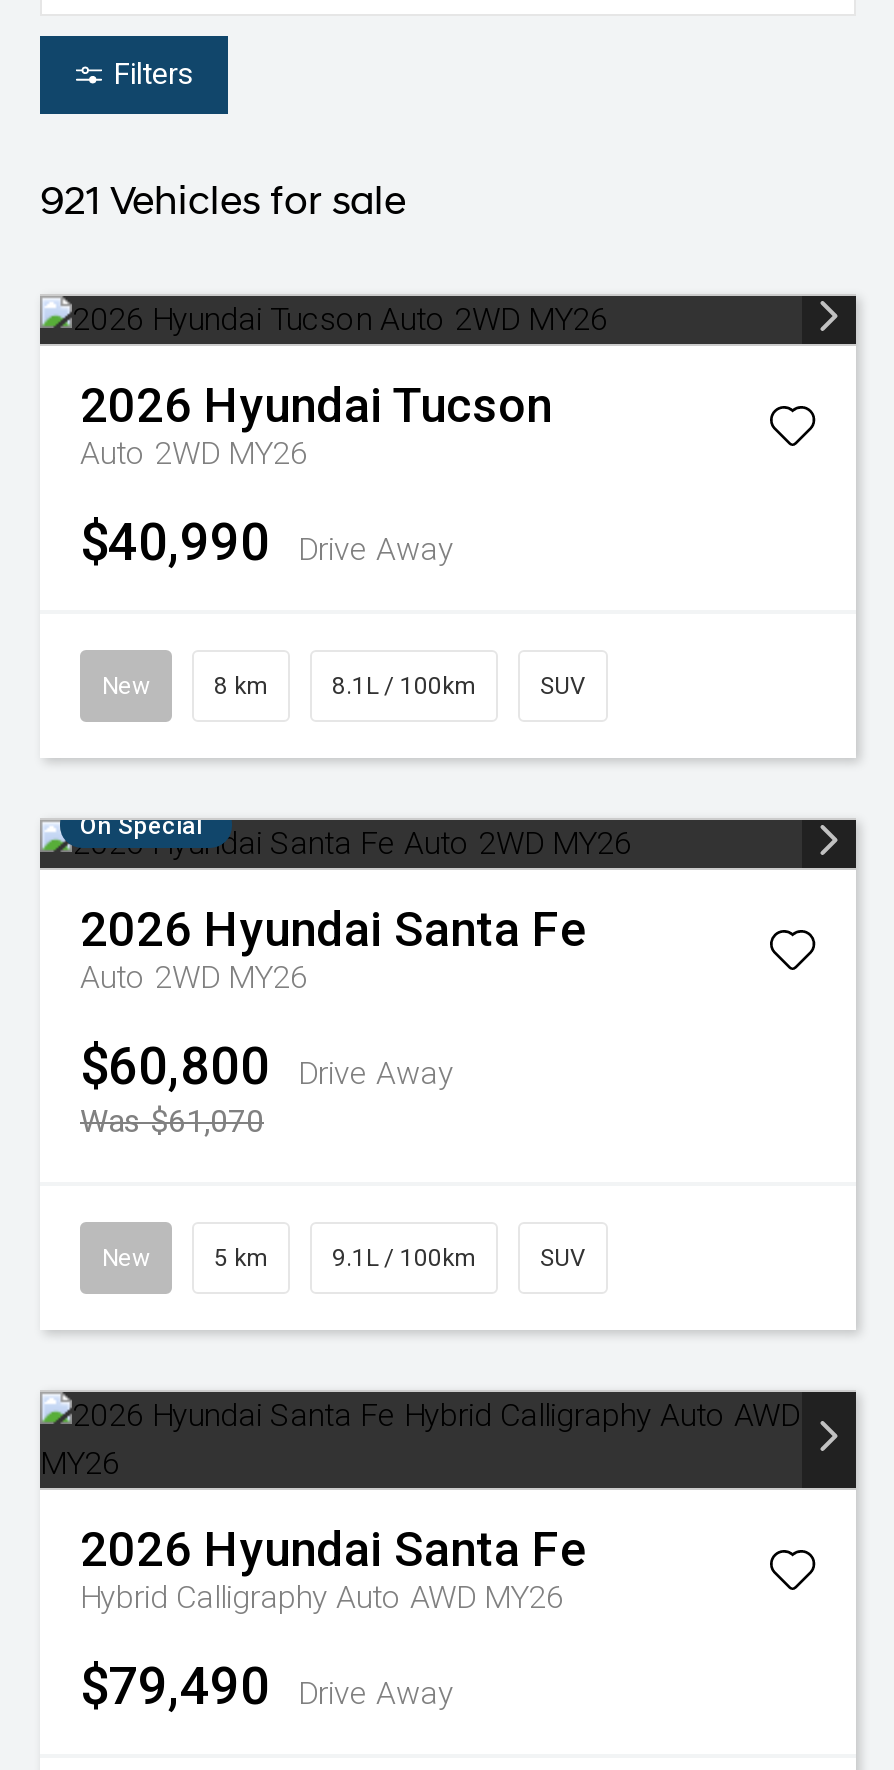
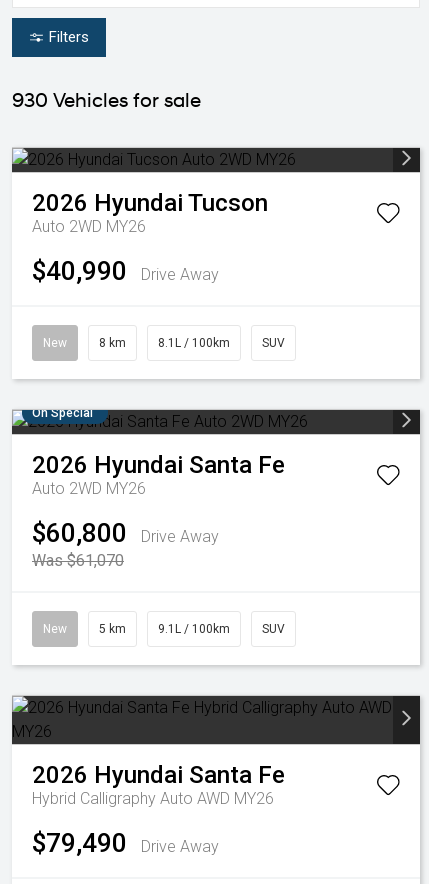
[40,184,406,224] 921 Vehicles for sale -> [12,92,201,112] 930 Vehicles for sale

